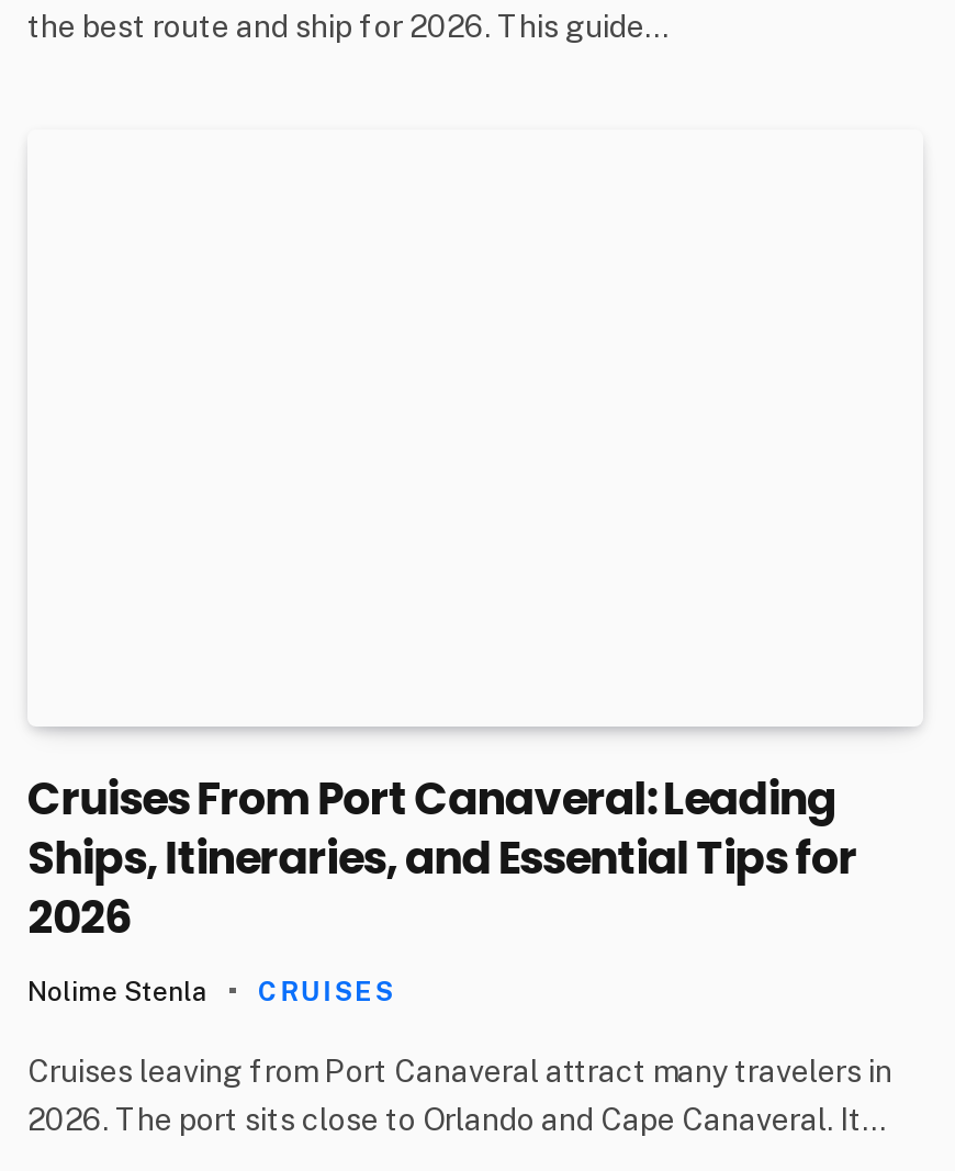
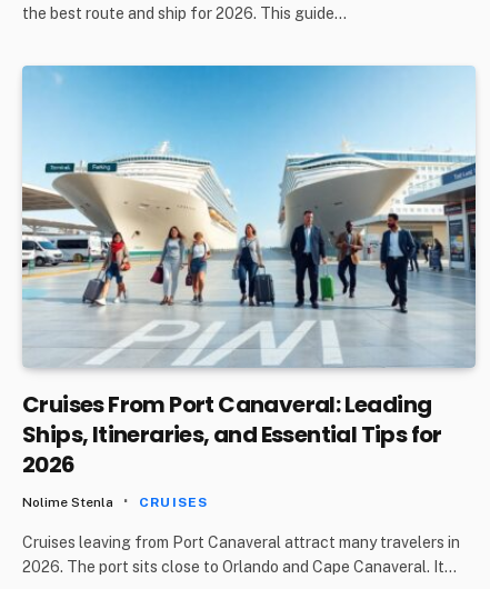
none -> [21,64,477,368] [image]

